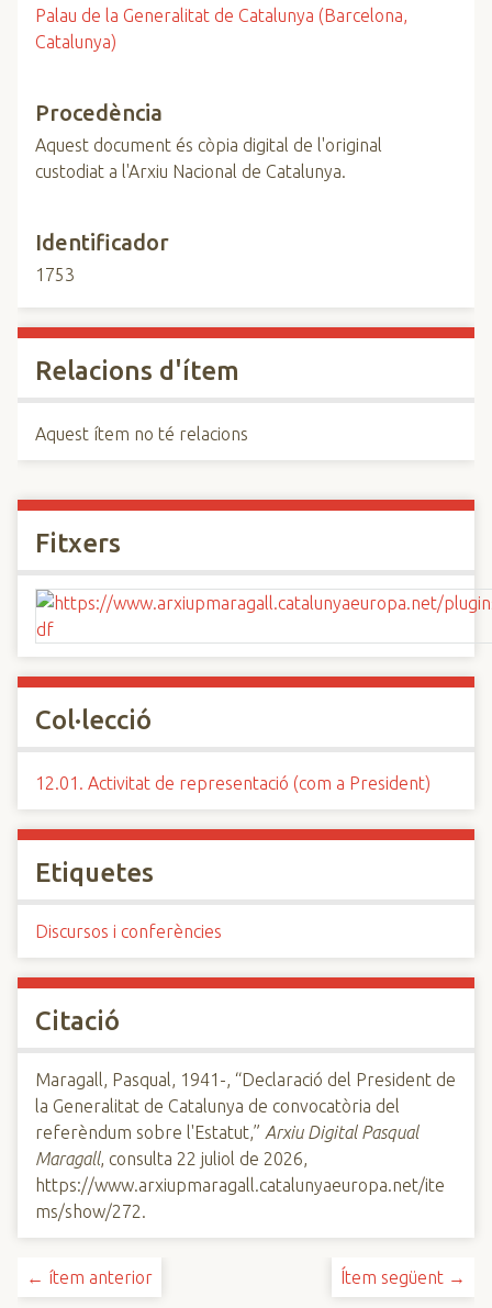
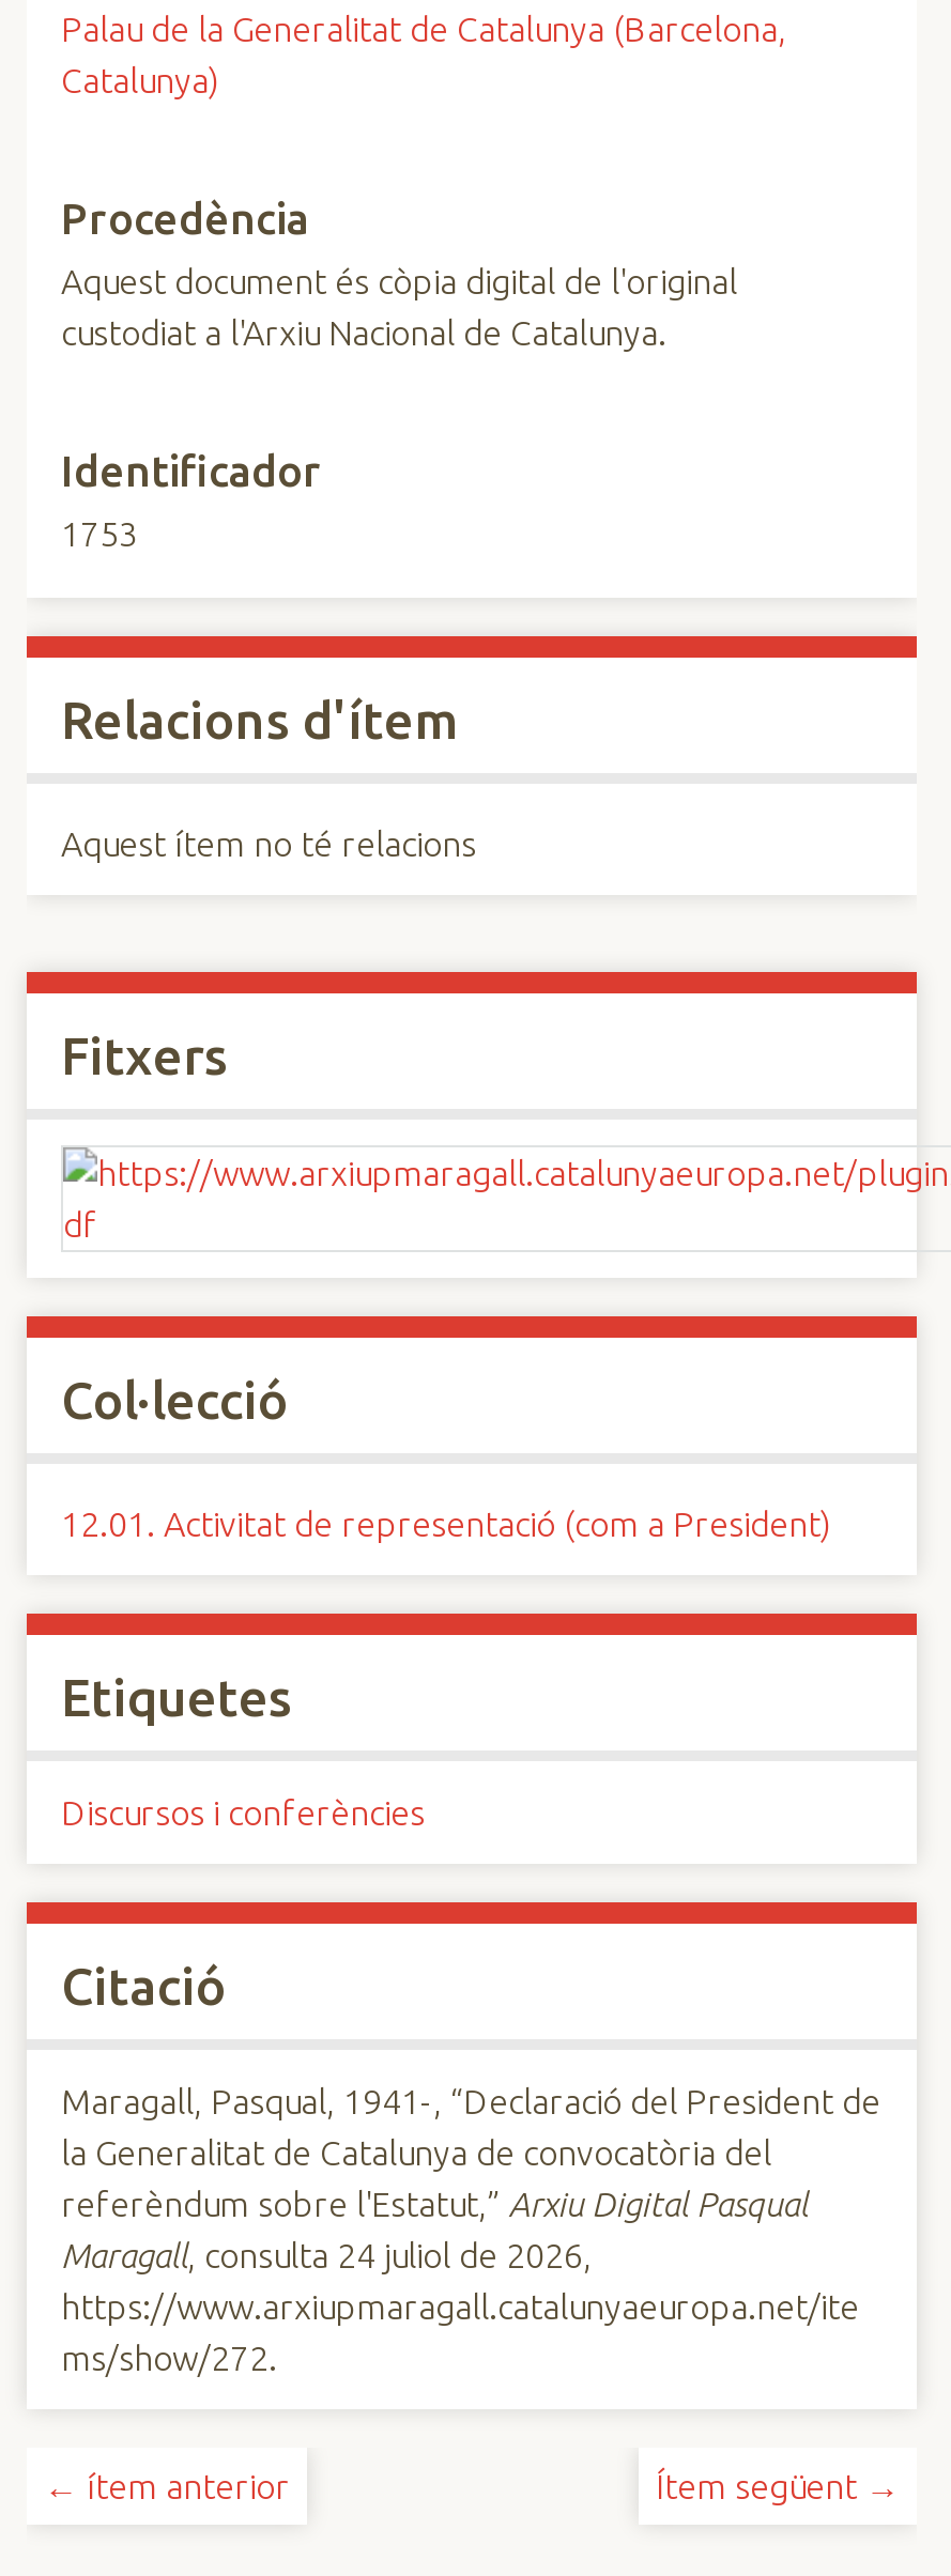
[35,1149,307,1169] Maragall, consulta 22 juliol de 2026, -> [61,2236,592,2274] Maragall, consulta 24 juliol de 2026,

